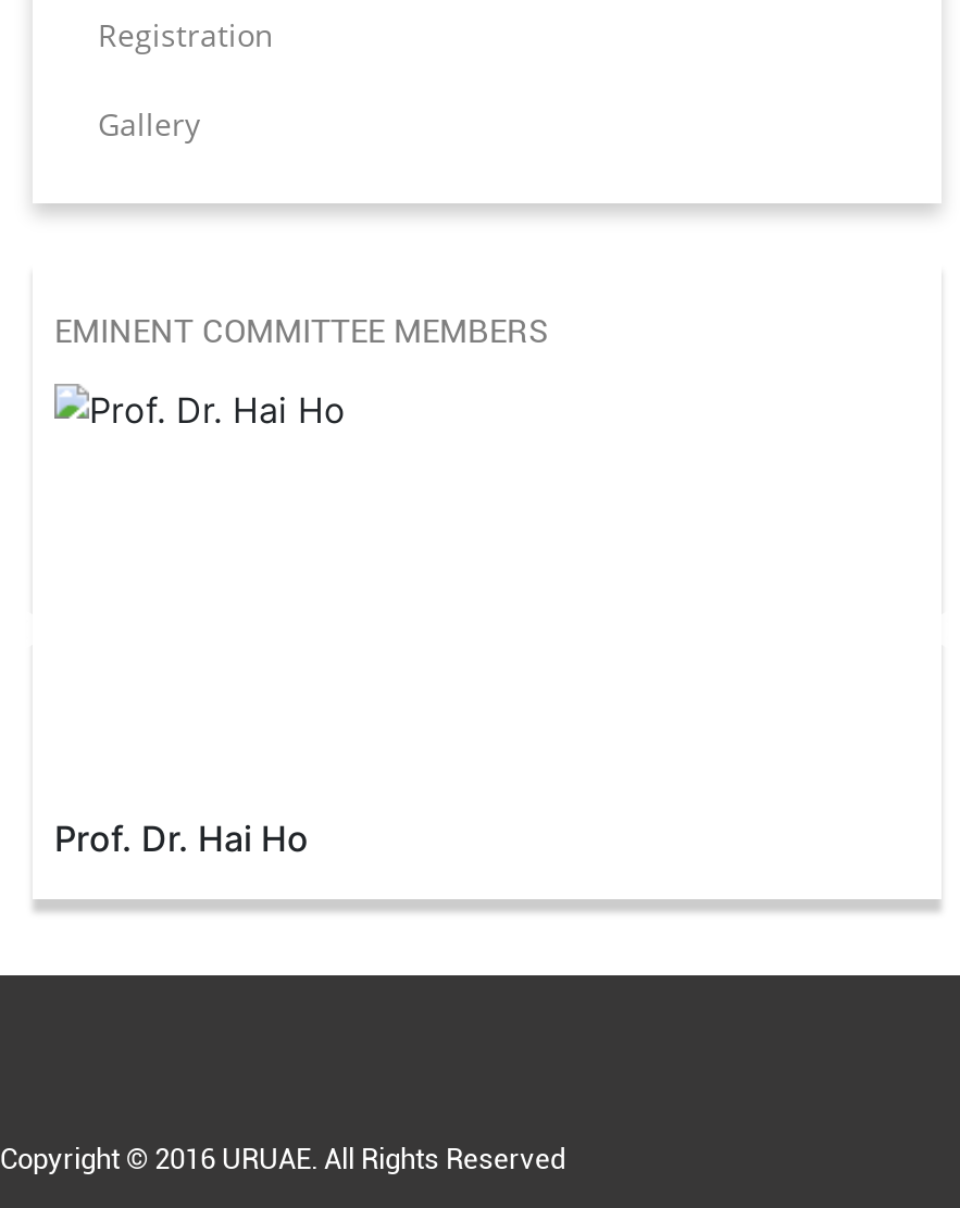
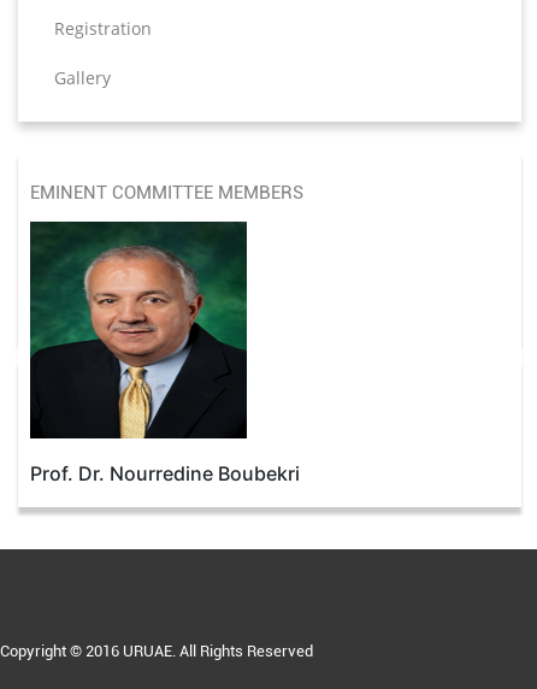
none -> [29,220,248,440] [image]
[54,817,309,860] Prof. Dr. Hai Ho -> [30,461,300,485] Prof. Dr. Nourredine Boubekri

